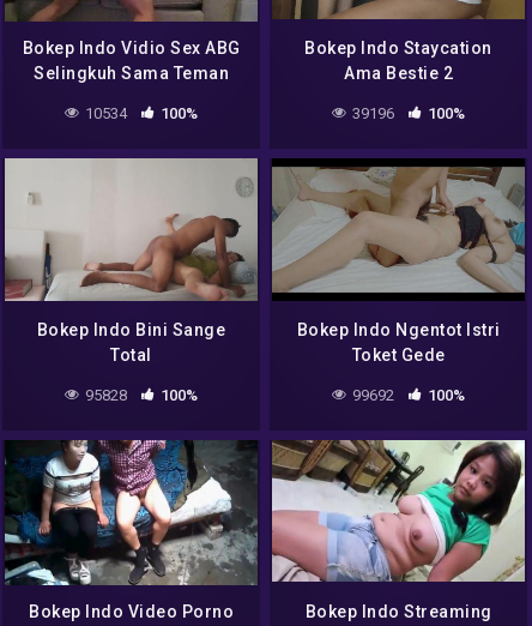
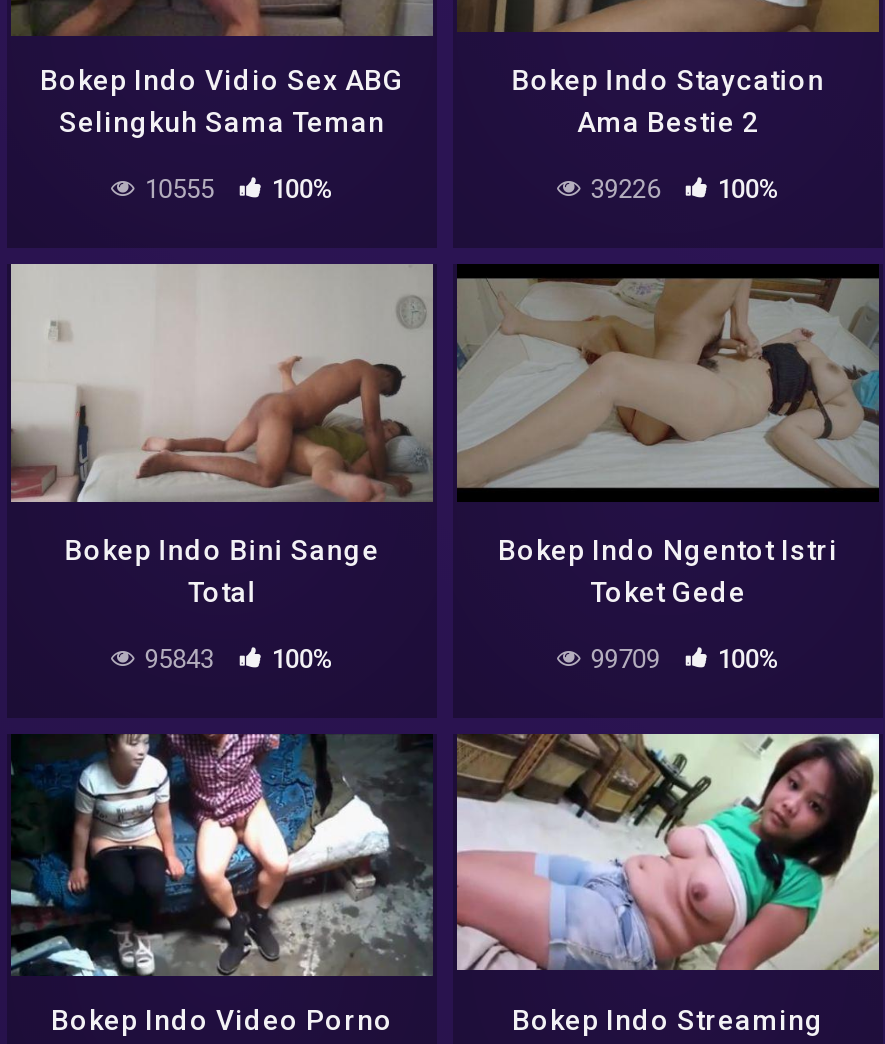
[81,105,198,123] 10534 100% -> [139,175,333,205] 10555 100%
[349,105,465,123] 39196 100% -> [585,175,779,205] 39226 100%
[81,387,198,405] 95828 100% -> [139,645,333,675] 95843 100%
[349,387,465,405] 99692 100% -> [585,645,779,675] 99709 100%

